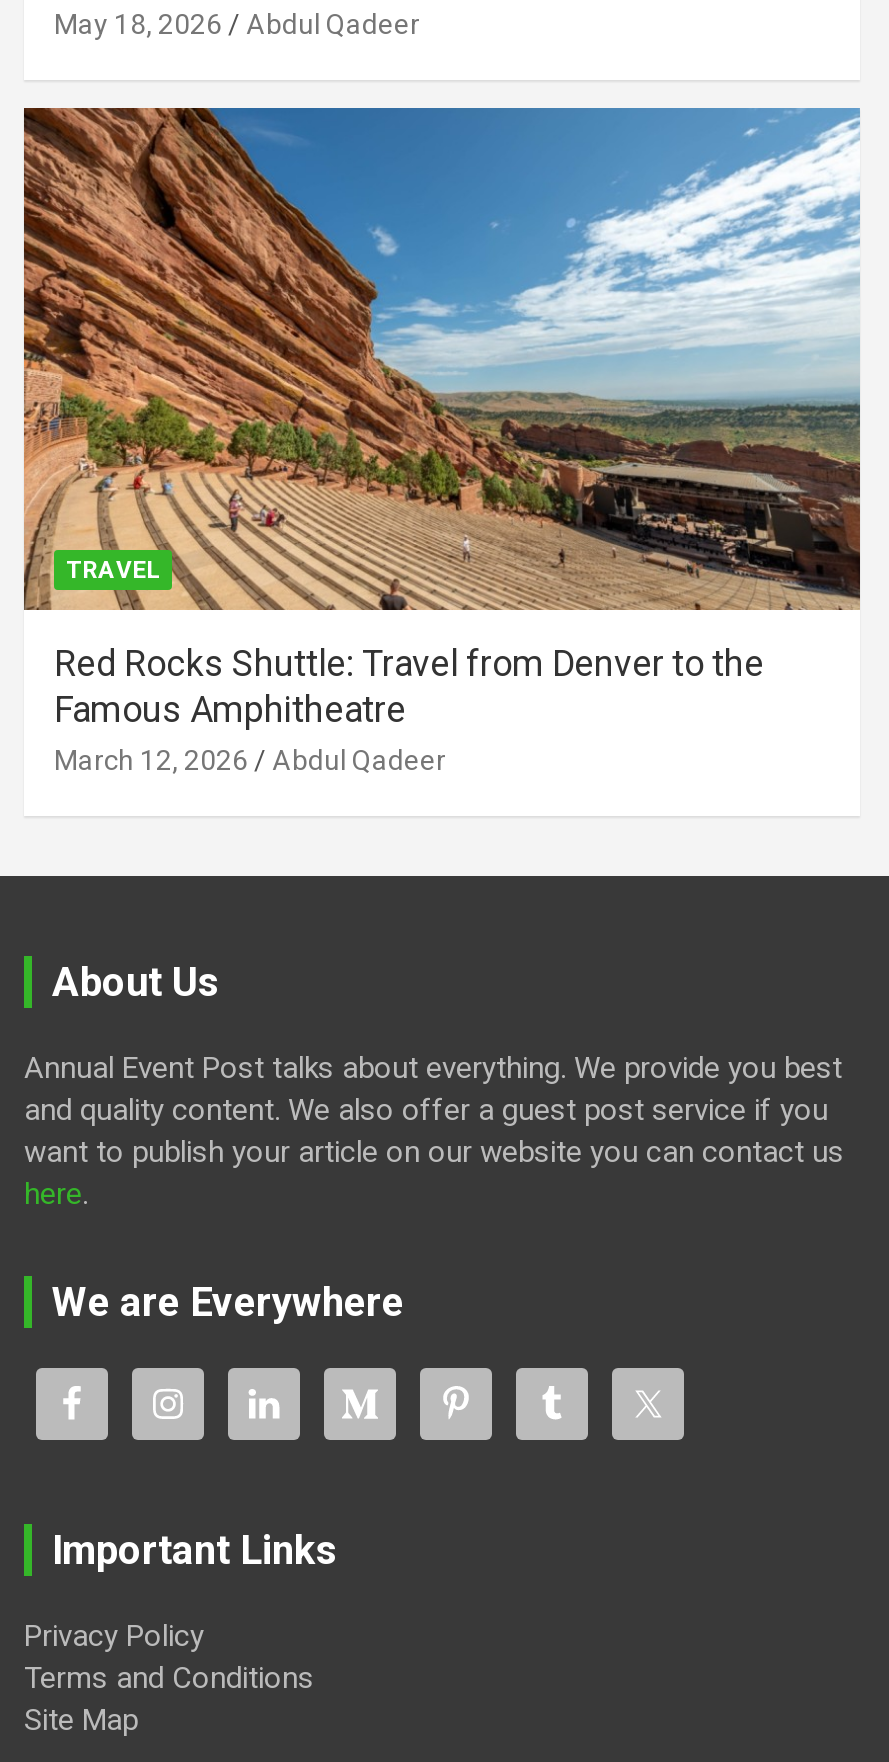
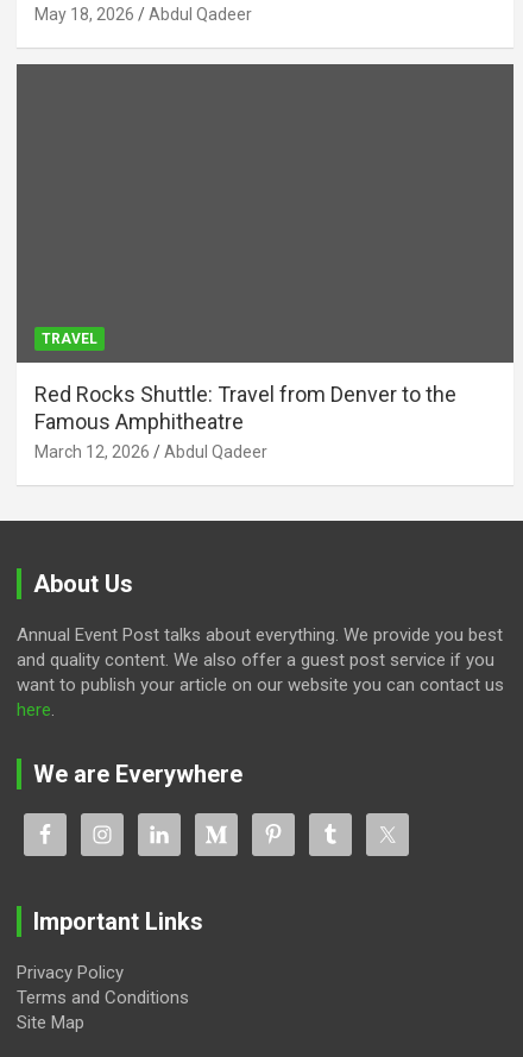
[22,106,862,612] [image] -> none

